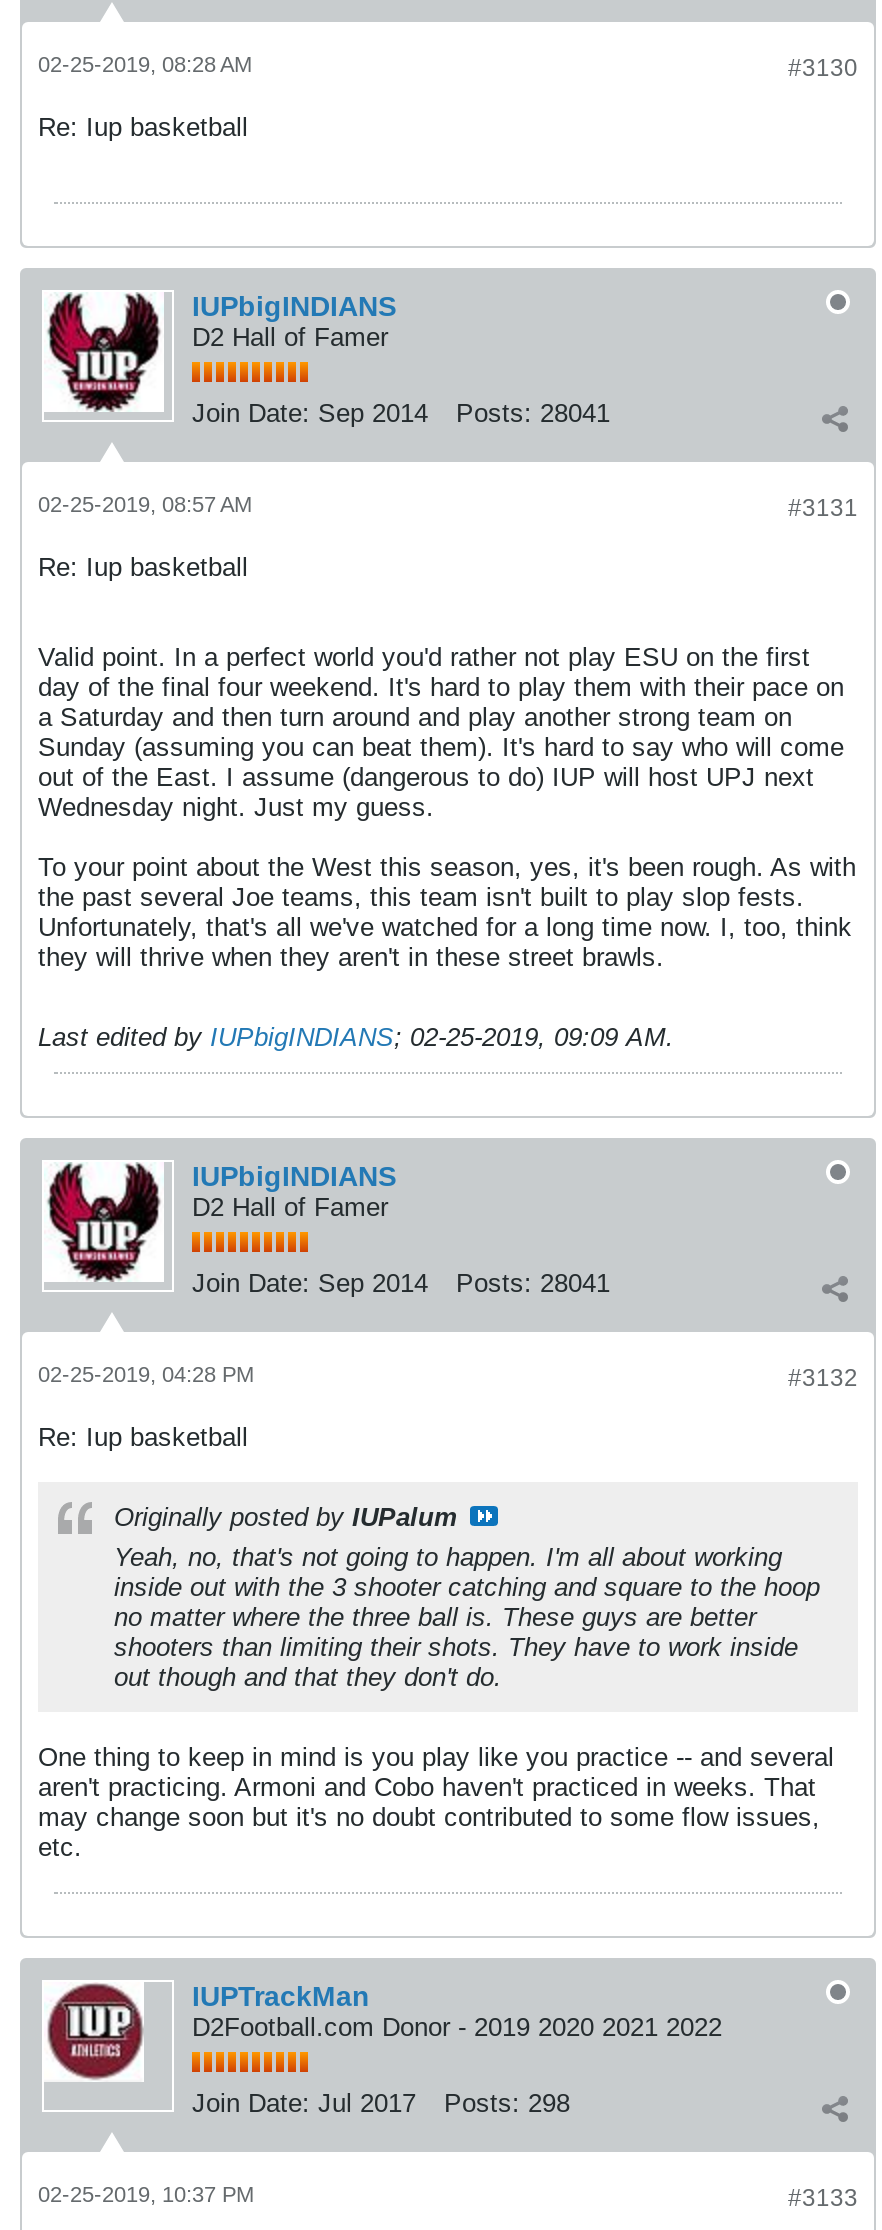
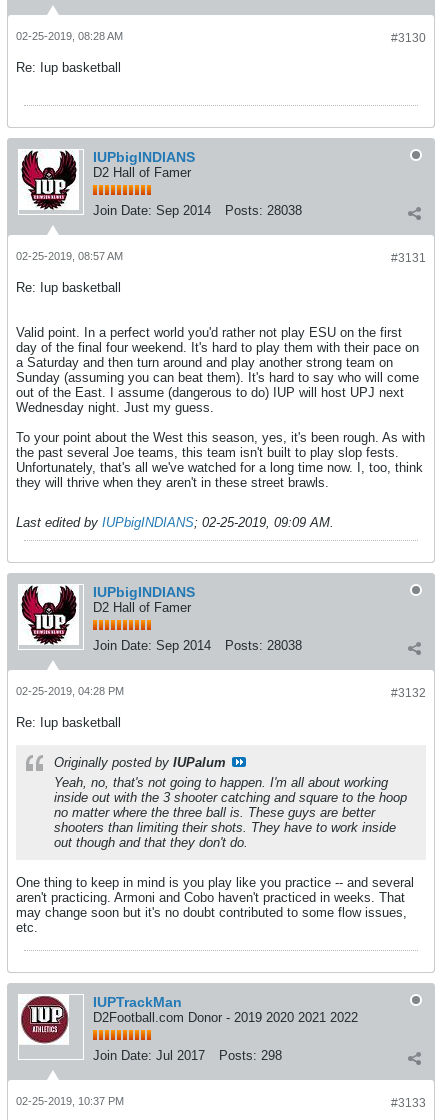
[192,398,610,428] Join Date: Sep 2014 Posts: 28041 -> [93,203,302,218] Join Date: Sep 2014 Posts: 28038
[192,1268,610,1298] Join Date: Sep 2014 Posts: 28041 -> [93,638,302,653] Join Date: Sep 2014 Posts: 28038

